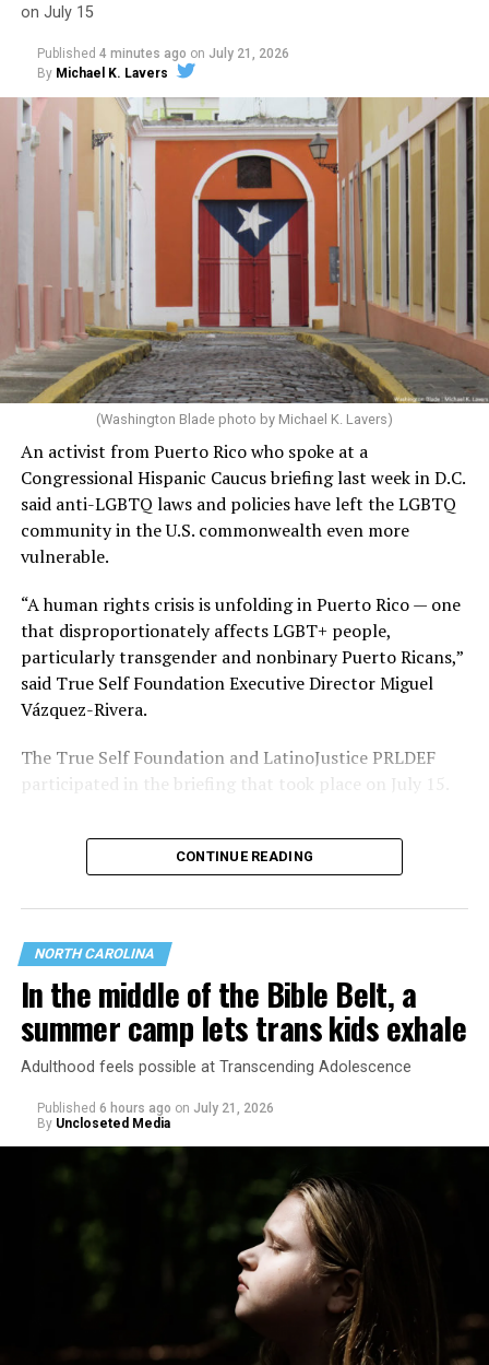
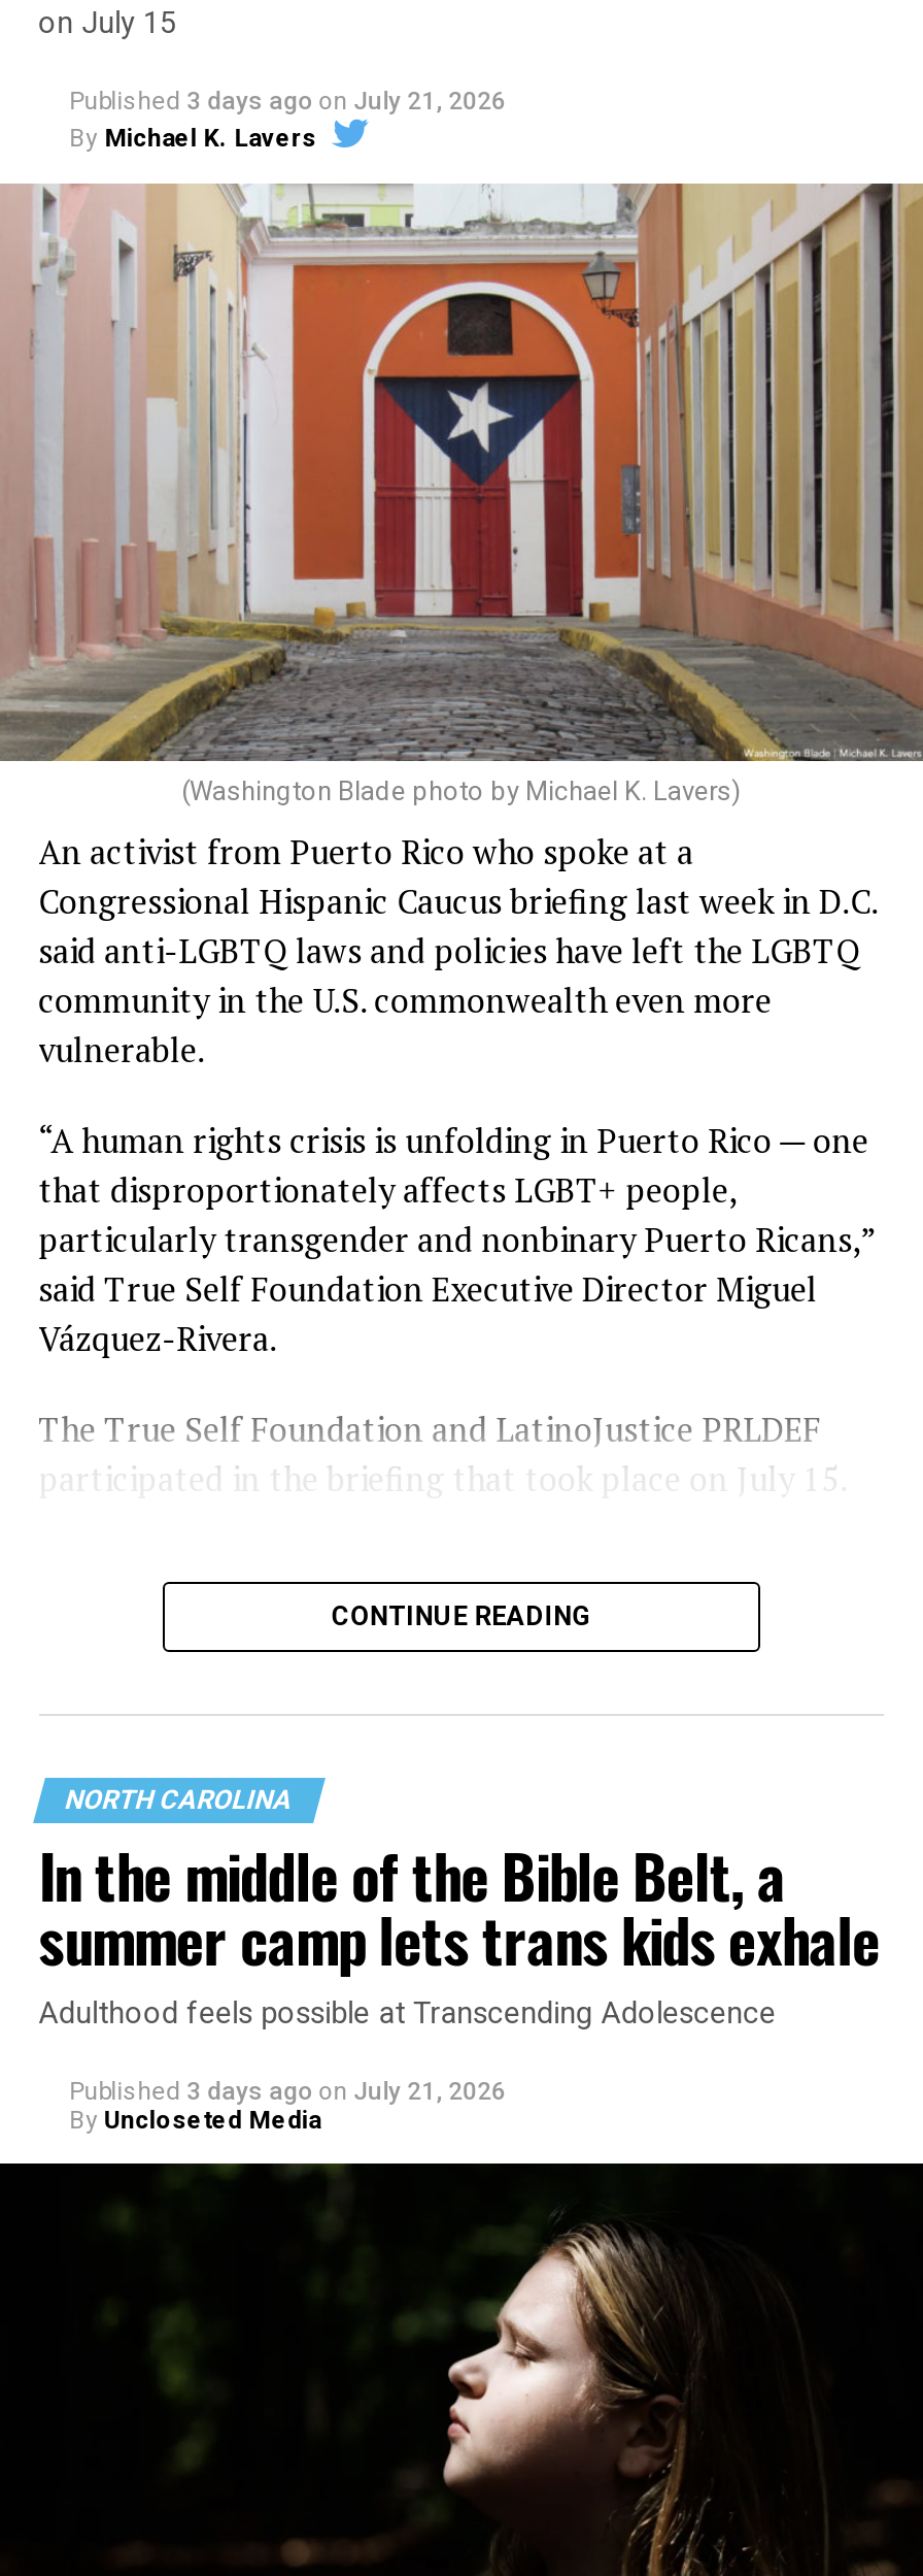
[37,46,289,61] Published 4 minutes ago on July 21, 2026 -> [69,87,506,115] Published 3 days ago on July 21, 2026
[37,1101,274,1116] Published 6 hours ago on July 21, 2026 -> [69,2077,506,2106] Published 3 days ago on July 21, 2026

